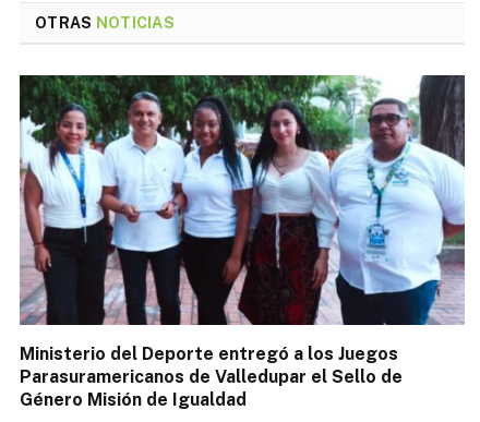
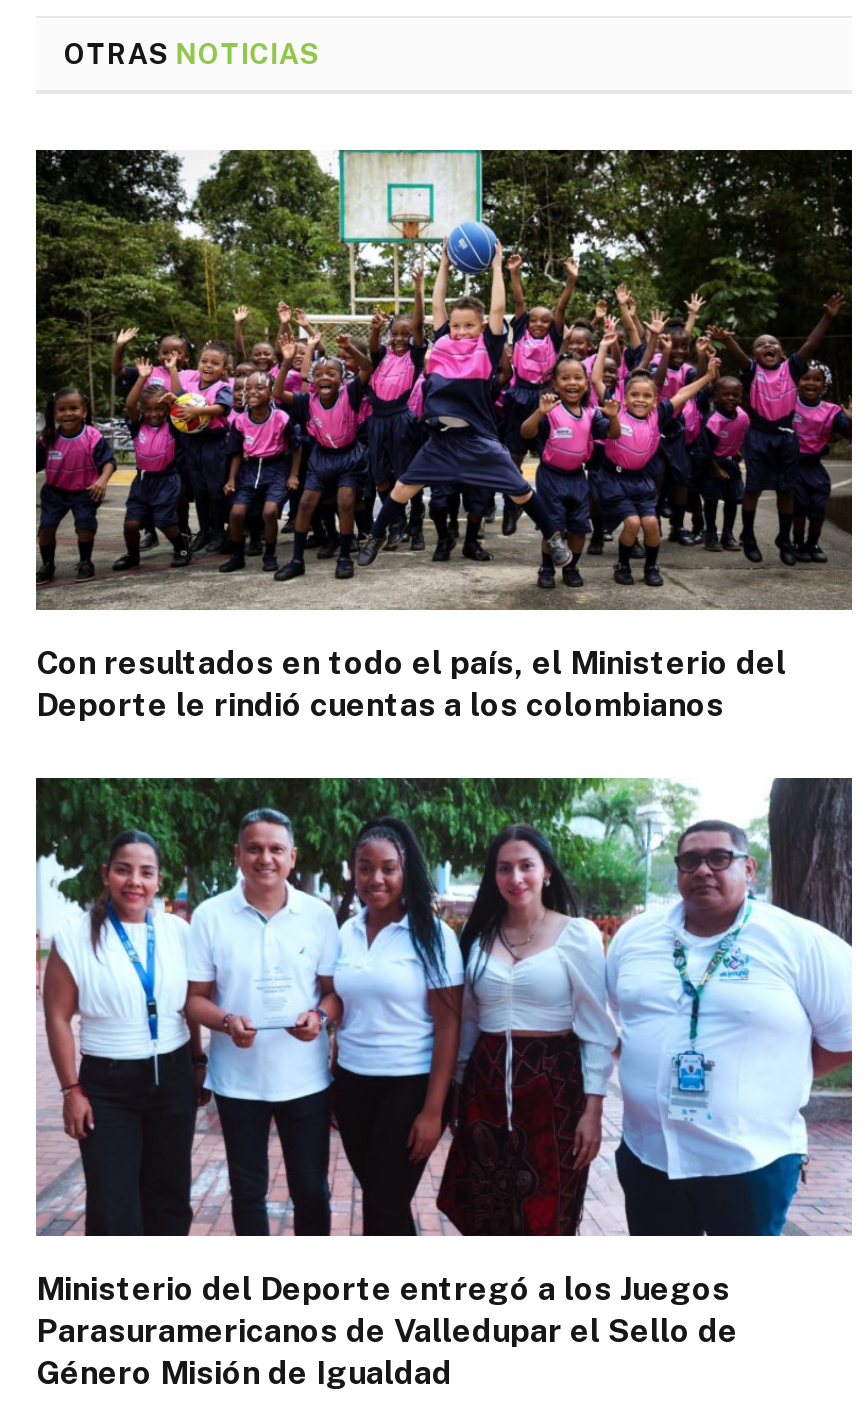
none -> [34,147,854,724] [image] | Con resultados en todo el país, el Ministerio del | Deporte le rindió cuentas a los colombianos

